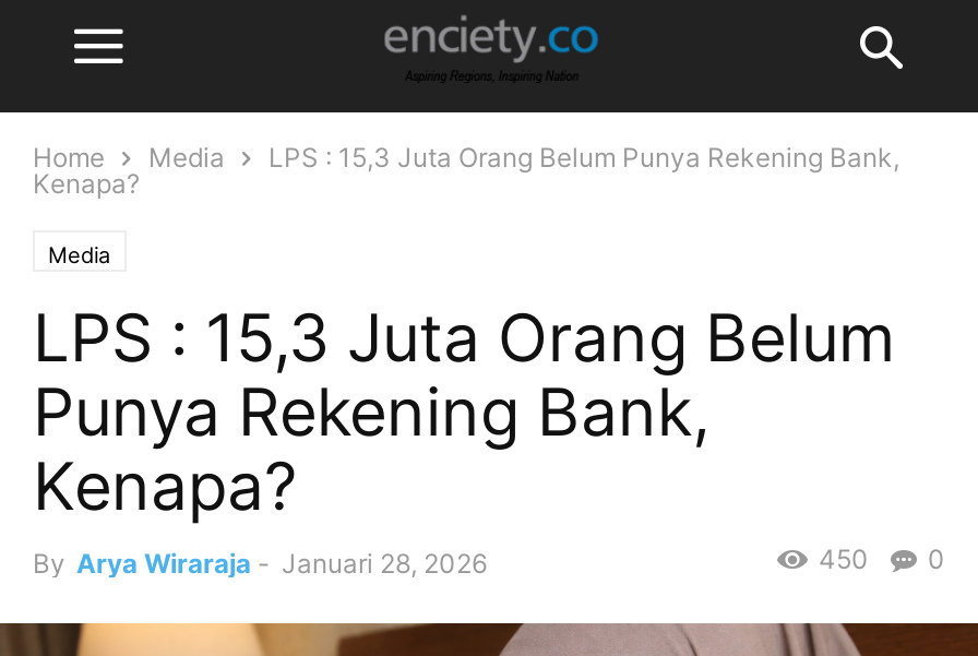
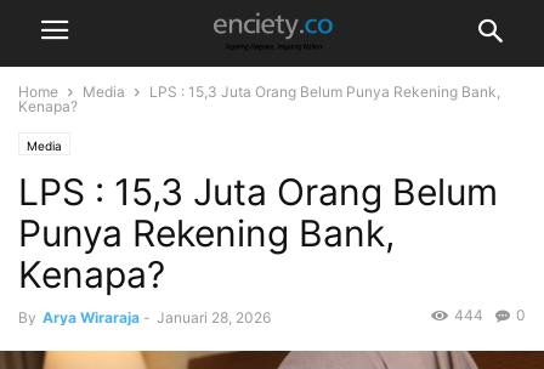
[819,542,945,575] 450 0 -> [454,306,526,324] 444 0

